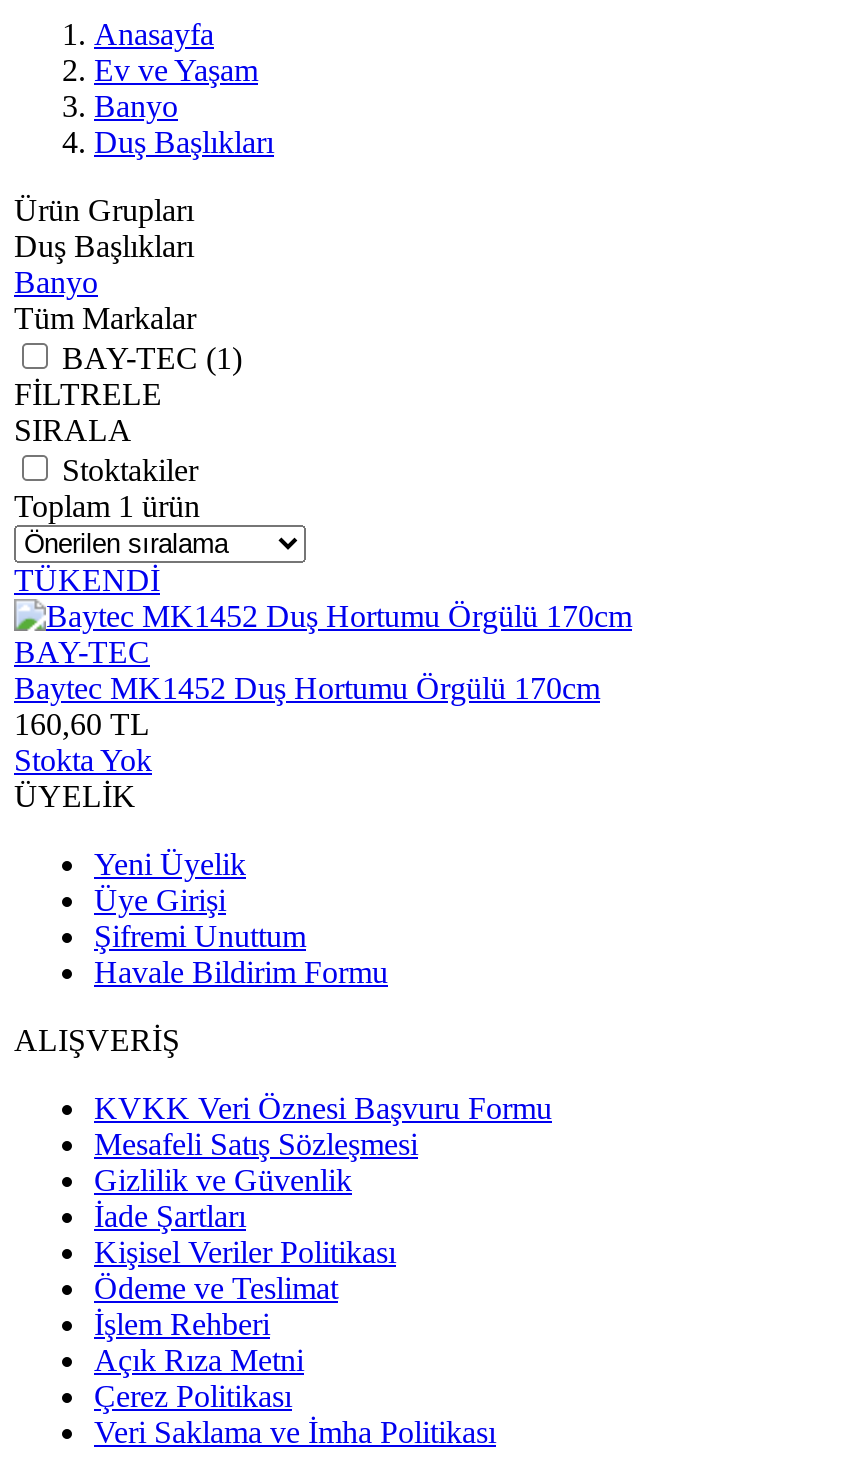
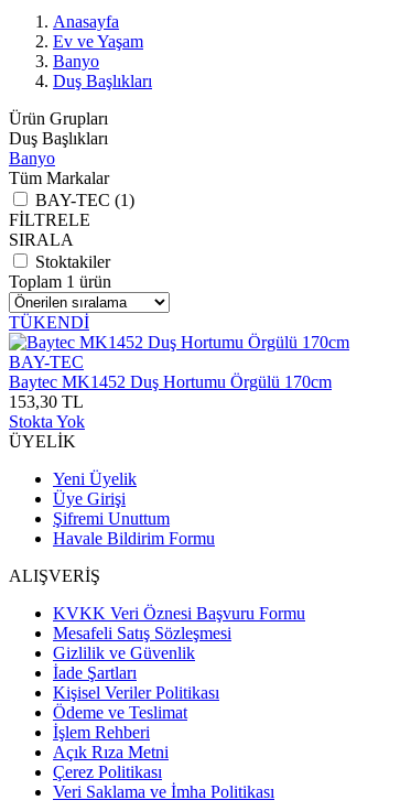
[14,707,150,741] 160,60 TL -> [9,392,84,411] 153,30 TL

